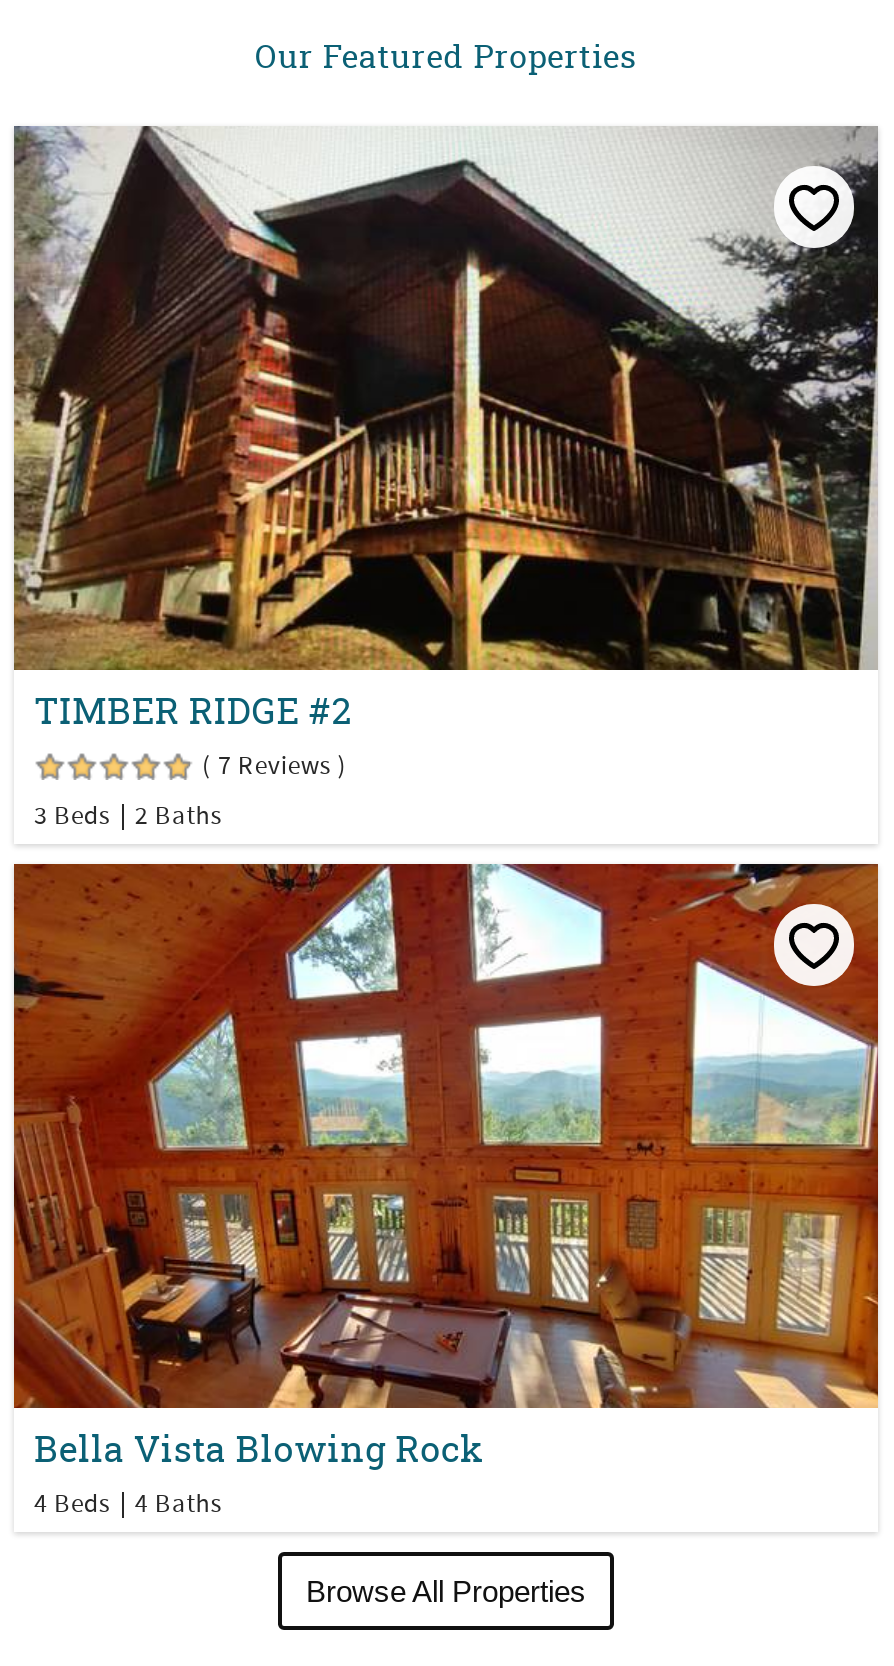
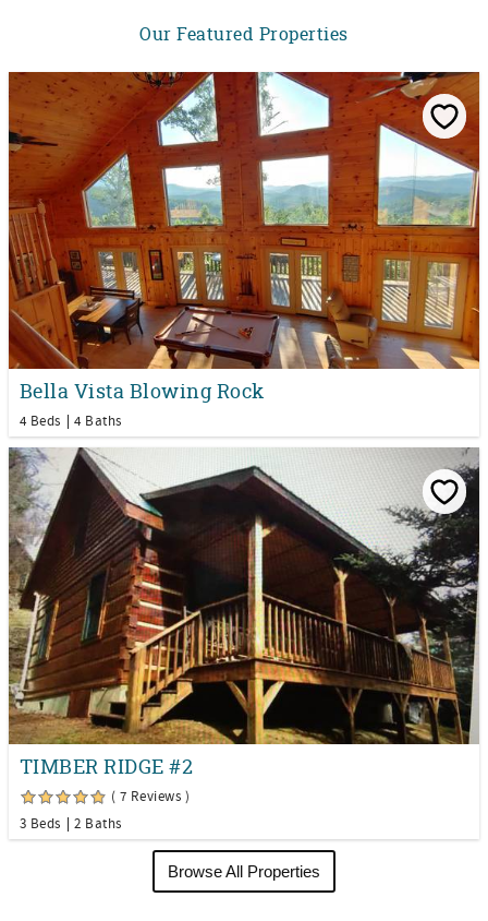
moved [10,124,882,832] -> [7,446,481,833]: [image] | TIMBER RIDGE #2 | ( 7 Reviews ) | 3 Beds | 2 Baths
moved [12,862,880,1521] -> [8,71,480,430]: [image] | Bella Vista Blowing Rock | 4 Beds | 4 Baths

